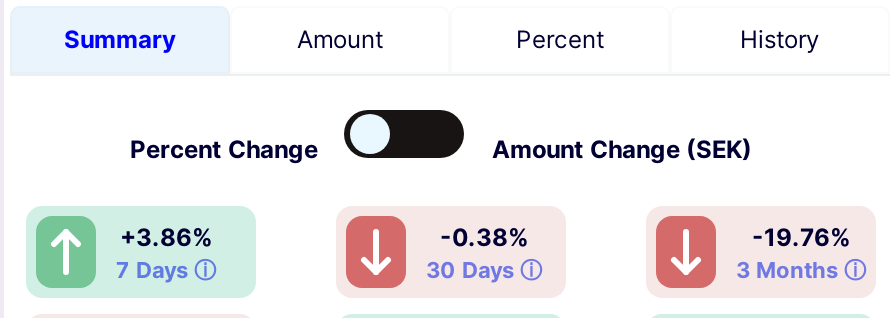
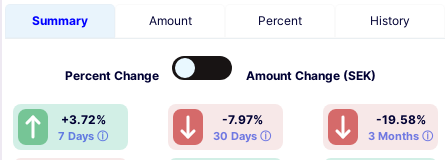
[120,221,212,251] +3.86% -> [60,112,105,127] +3.72%
[440,221,528,251] -0.38% -> [221,112,262,127] -7.97%
[752,221,850,251] -19.76% -> [375,112,425,127] -19.58%

